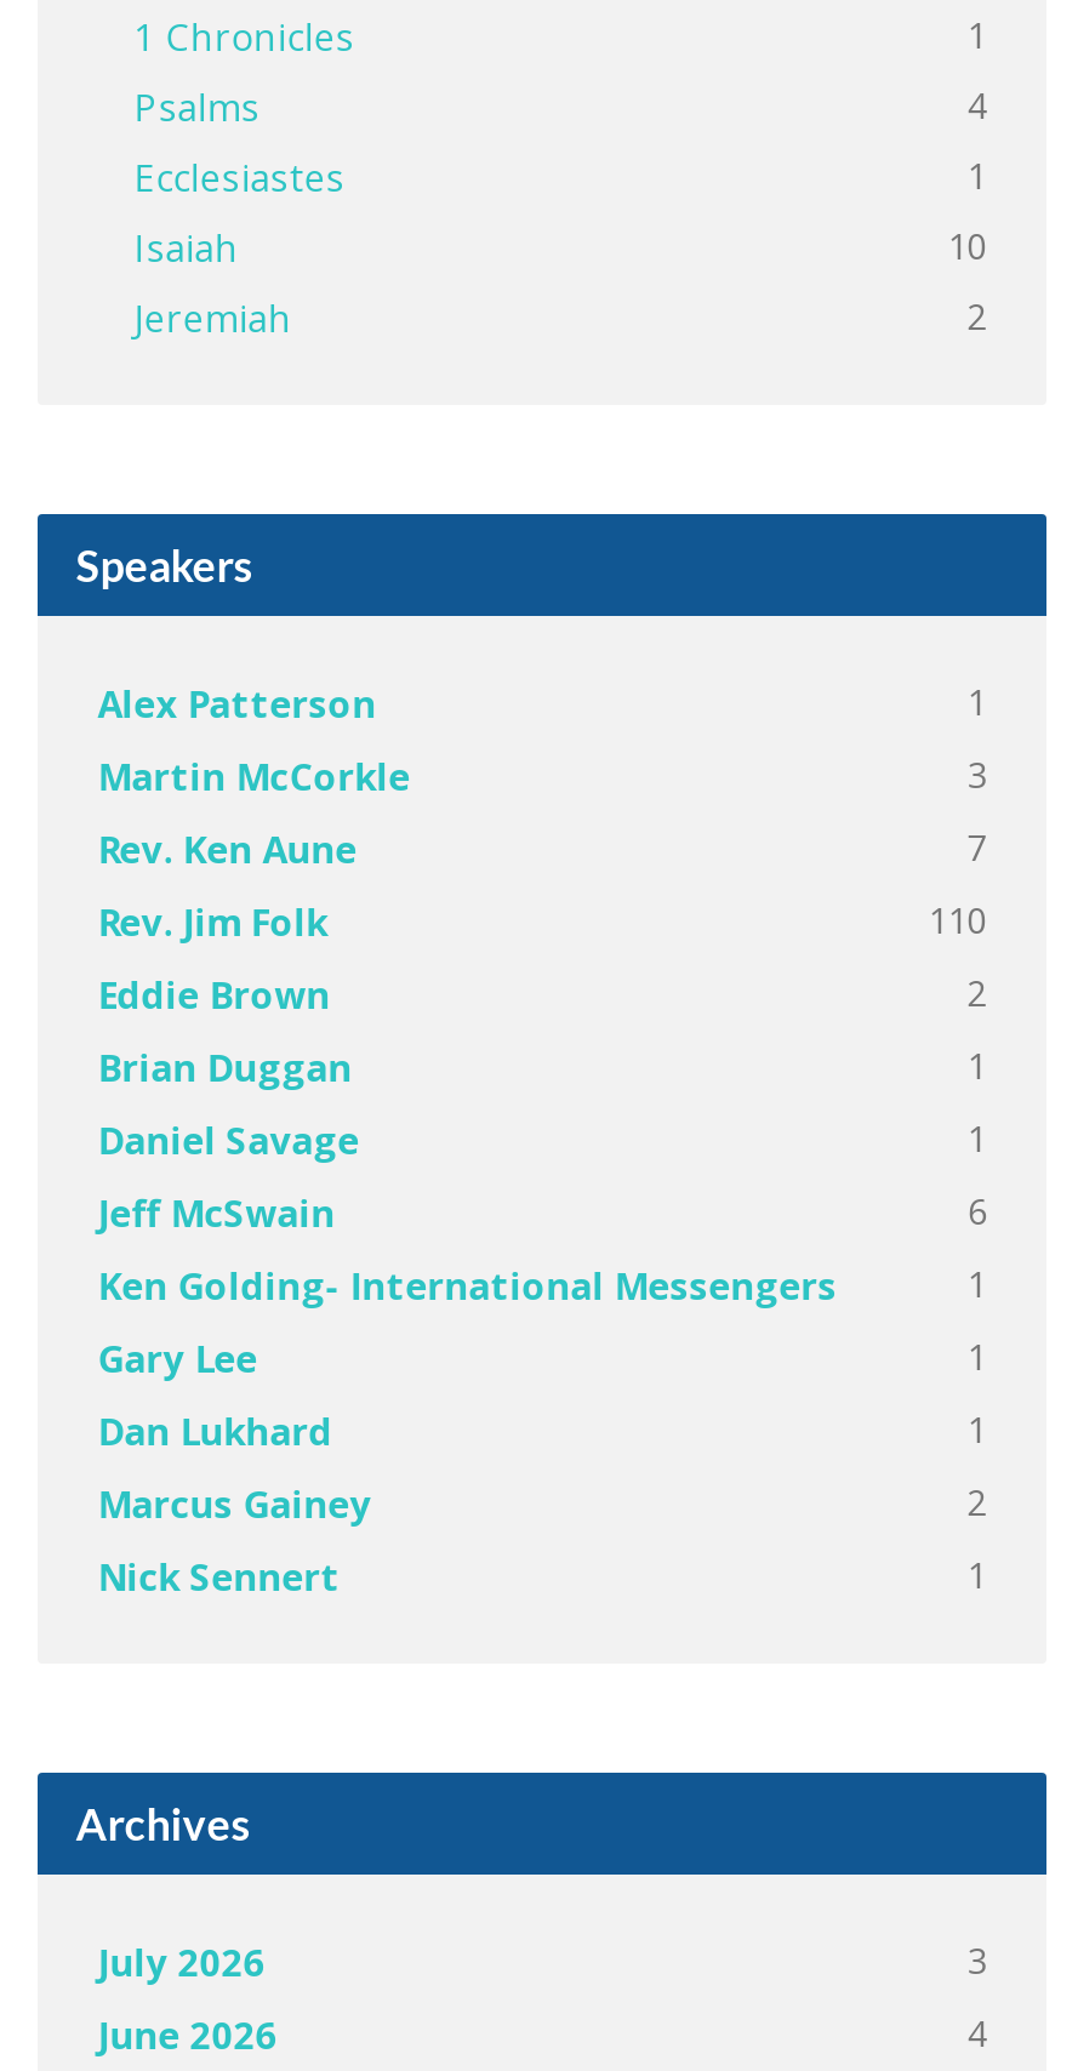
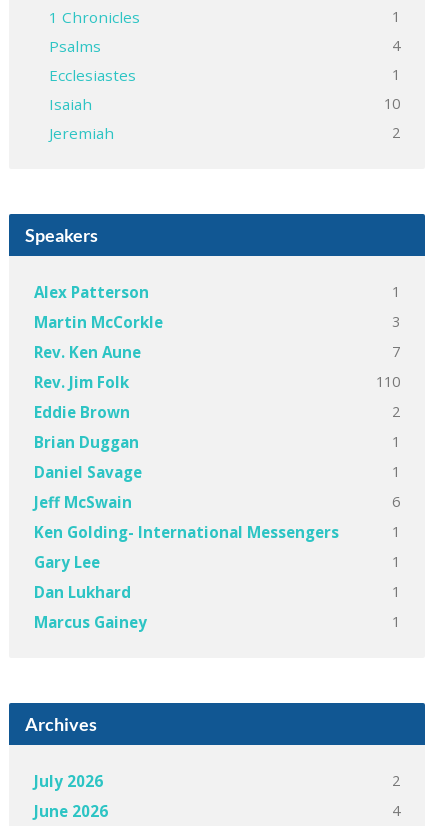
[97,1479,987,1601] 2 | Nick Sennert -> none
[967,1937,987,1983] 3 -> [392,771,400,790] 2

